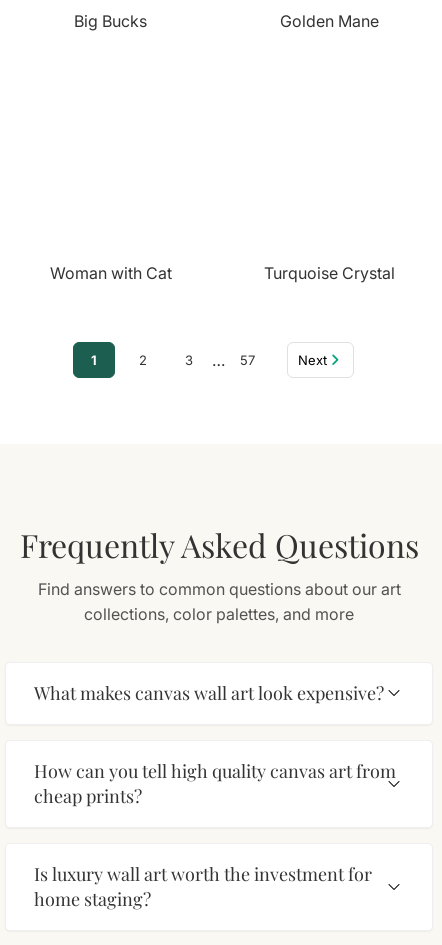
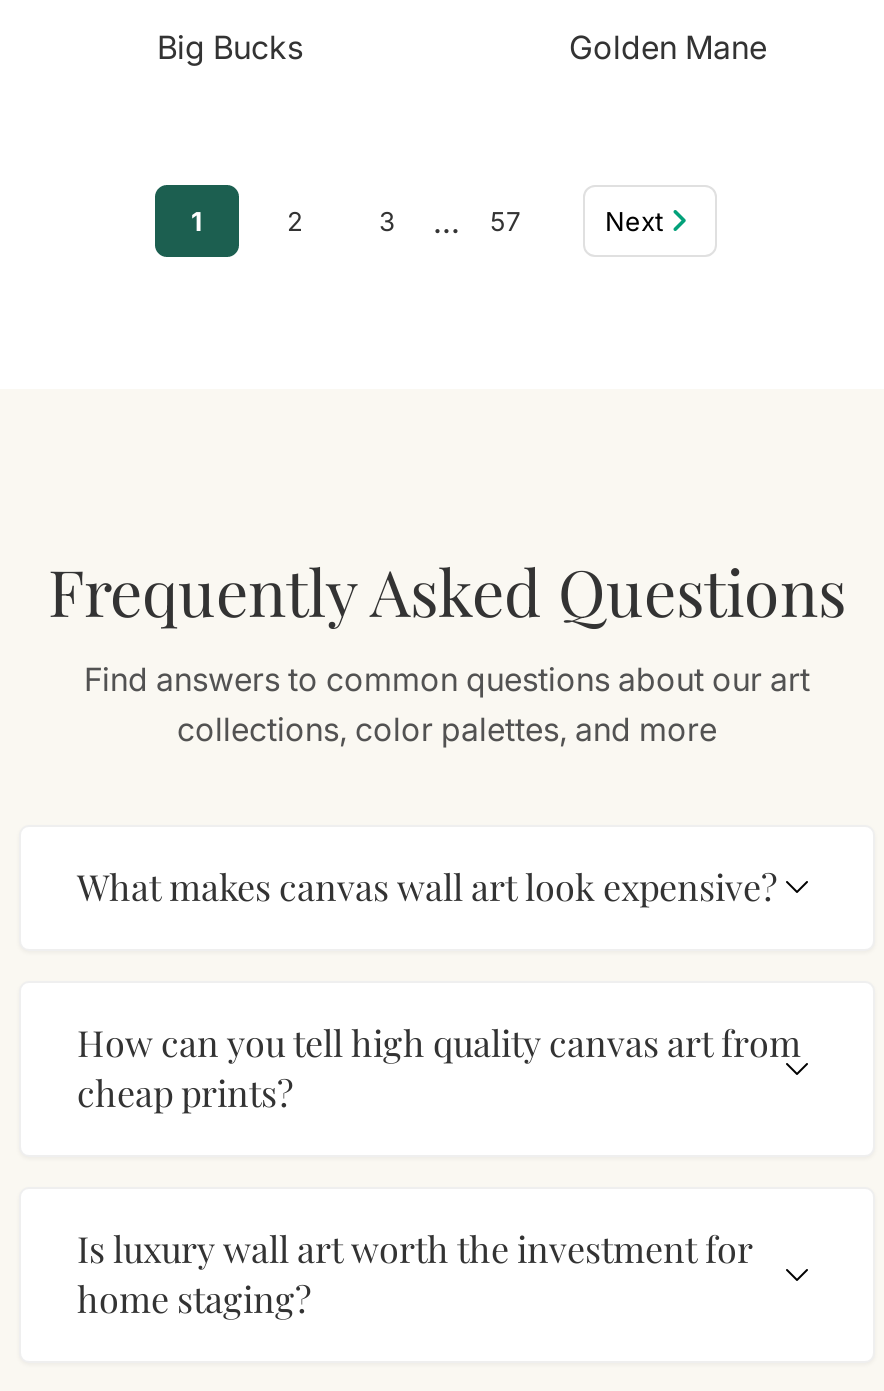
[49,263,395,283] Woman with Cat | Turquoise Crystal -> none

